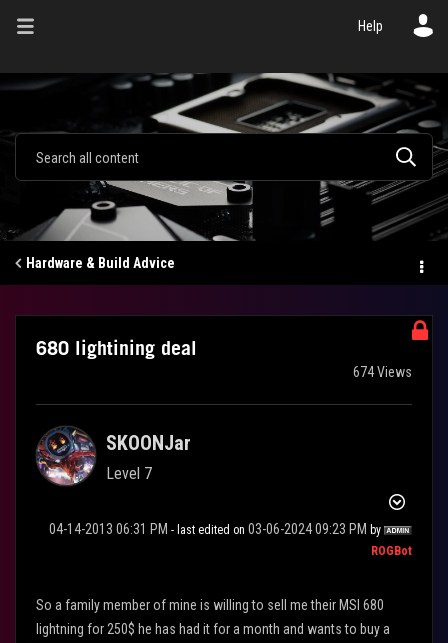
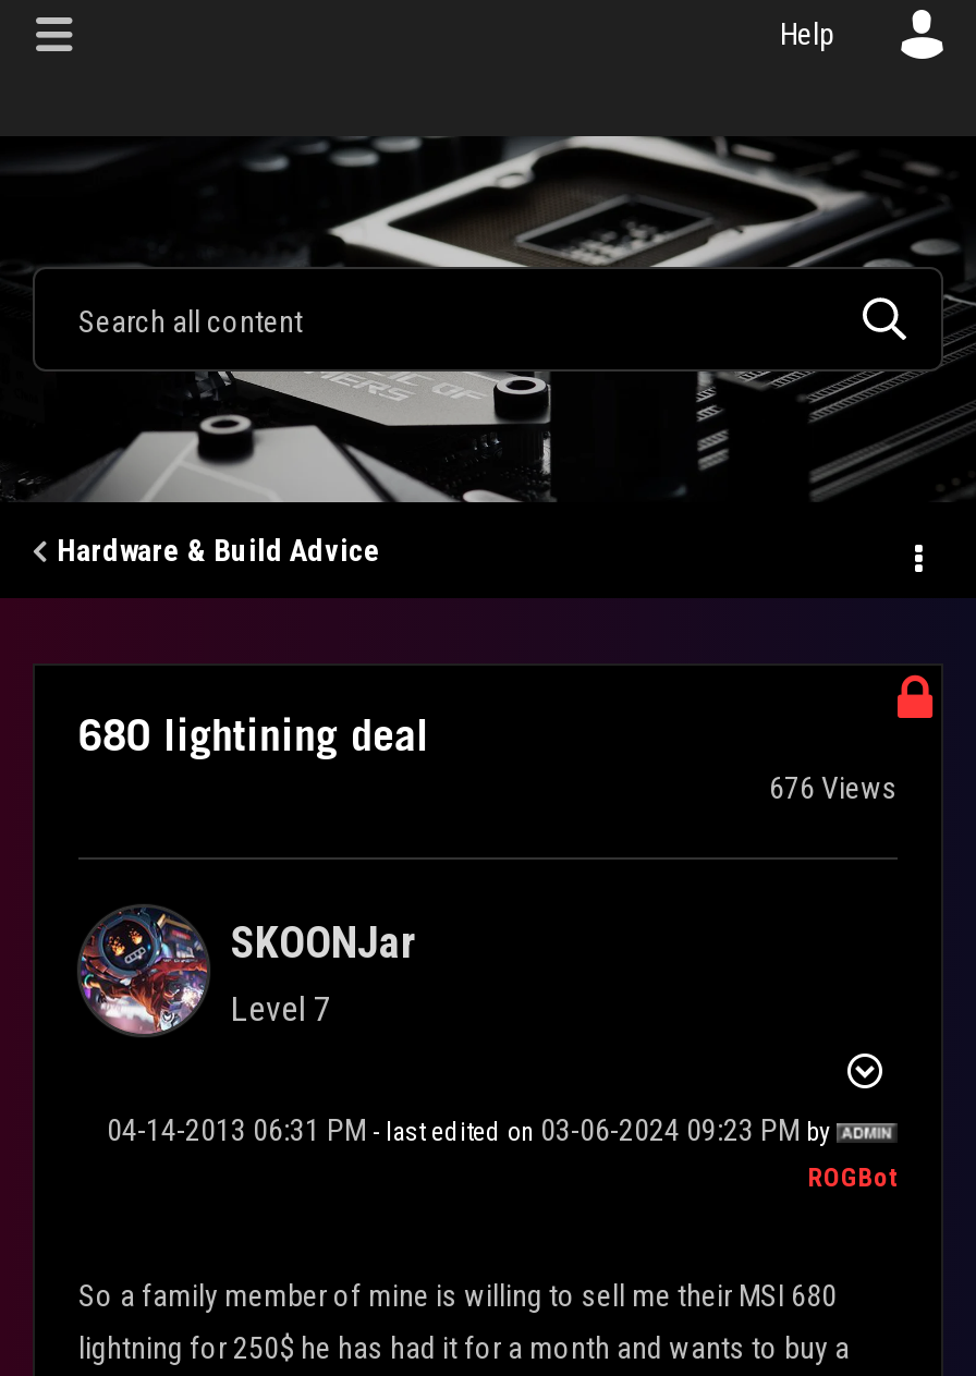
[353,364,412,380] 674 Views -> [769,770,898,805] 676 Views

